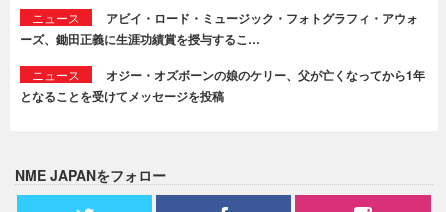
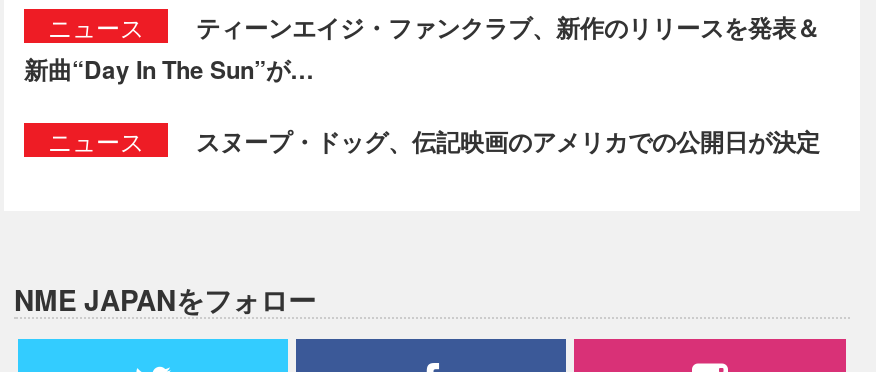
[20,9,418,48] アビイ・ロード・ミュージック・フォトグラフィ・アウォ | ーズ、鋤田正義に生涯功績賞を授与するこ… -> [24,9,820,87] ティーンエイジ・ファンクラブ、新作のリリースを発表＆ | 新曲“Day In The Sun”が…
[20,66,425,105] オジー・オズボーンの娘のケリー、父が亡くなってから1年 | となることを受けてメッセージを投稿 -> [196,123,820,159] スヌープ・ドッグ、伝記映画のアメリカでの公開日が決定

